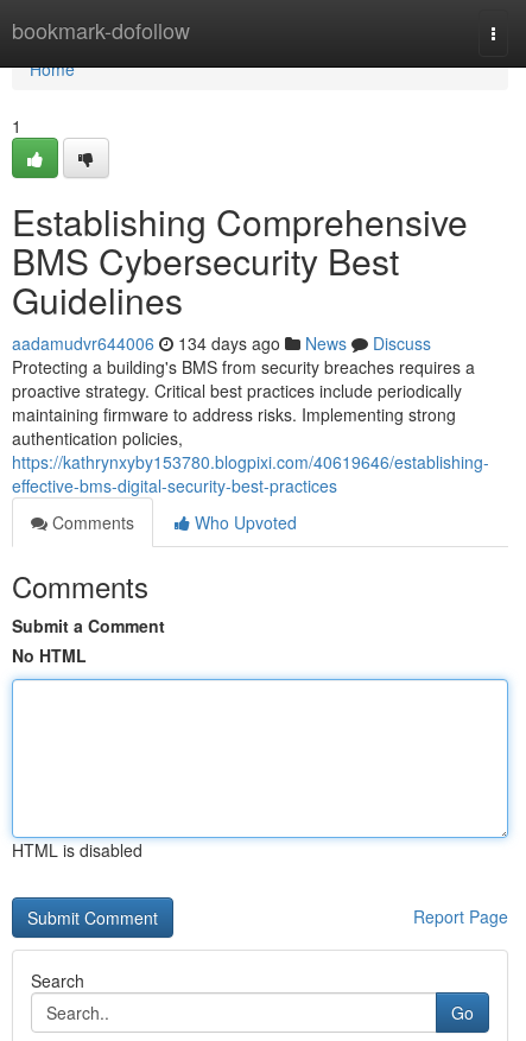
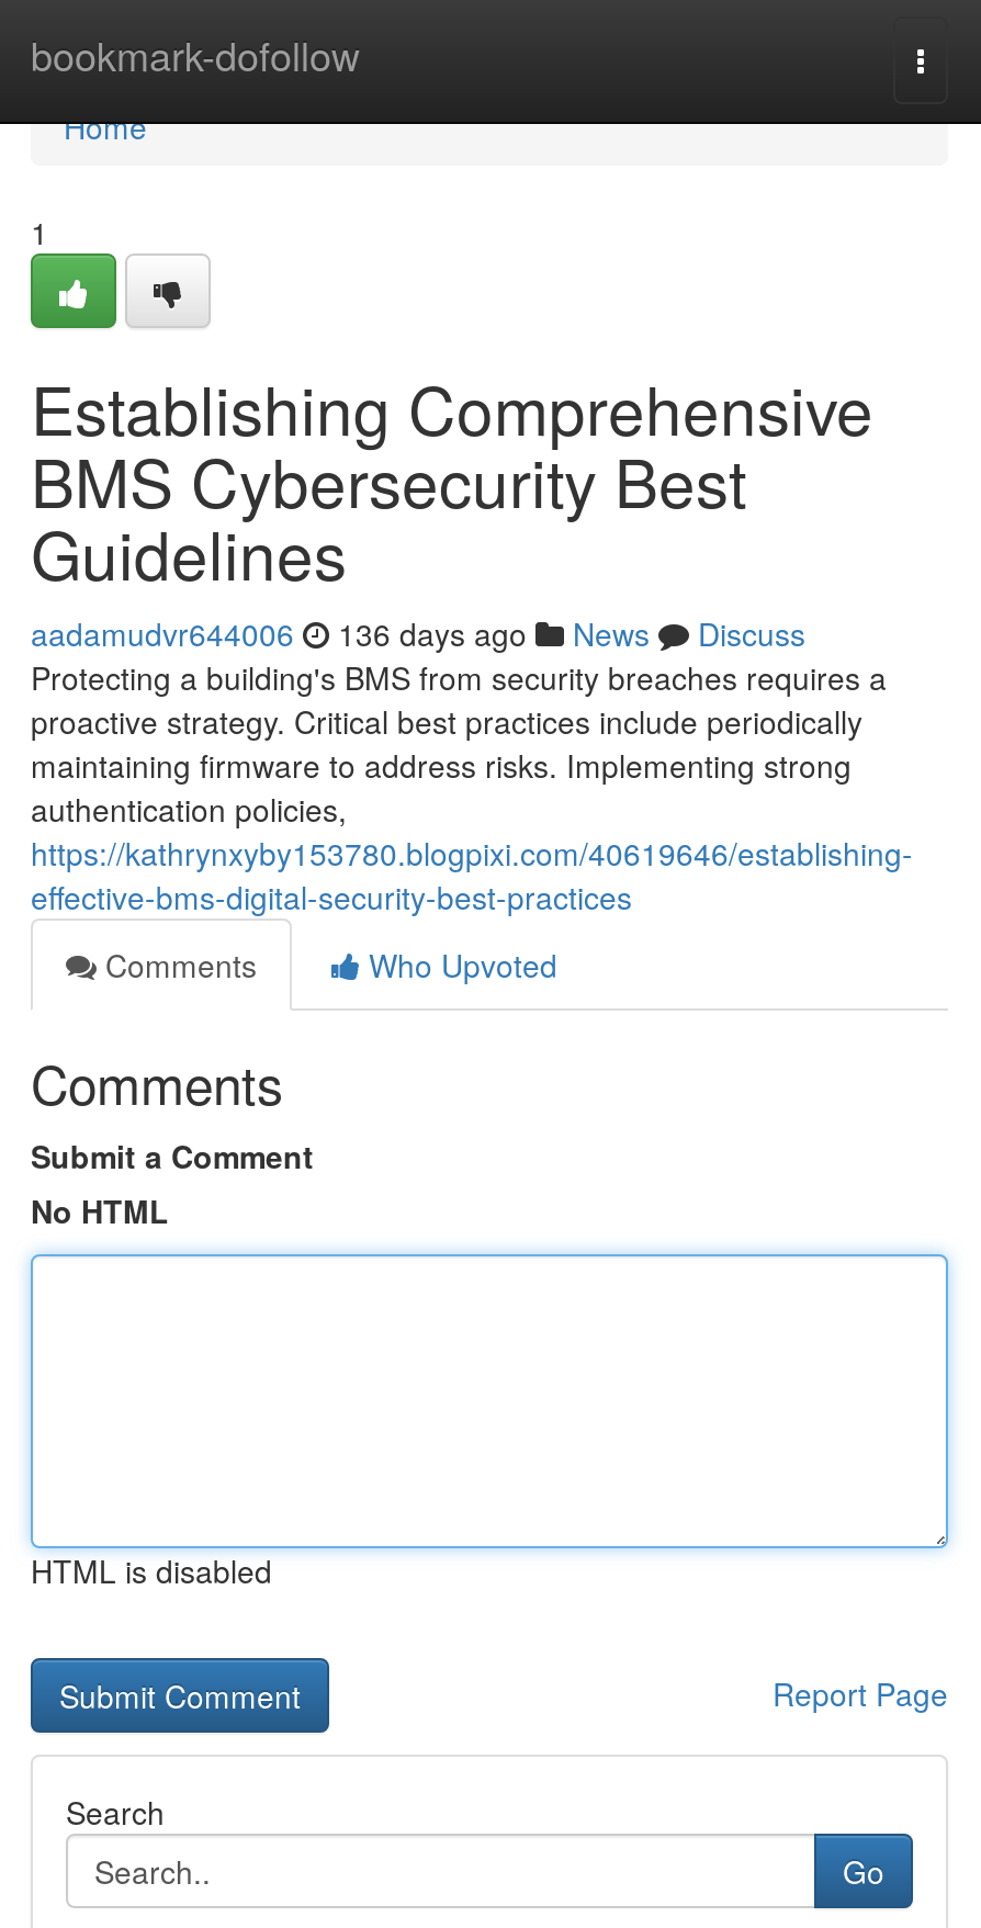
[12,331,431,355] aadamudvr644006 134 days ago News Discuss -> [31,611,805,655] aadamudvr644006 136 days ago News Discuss

